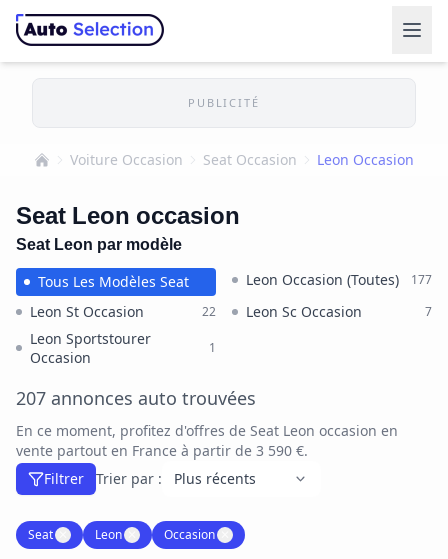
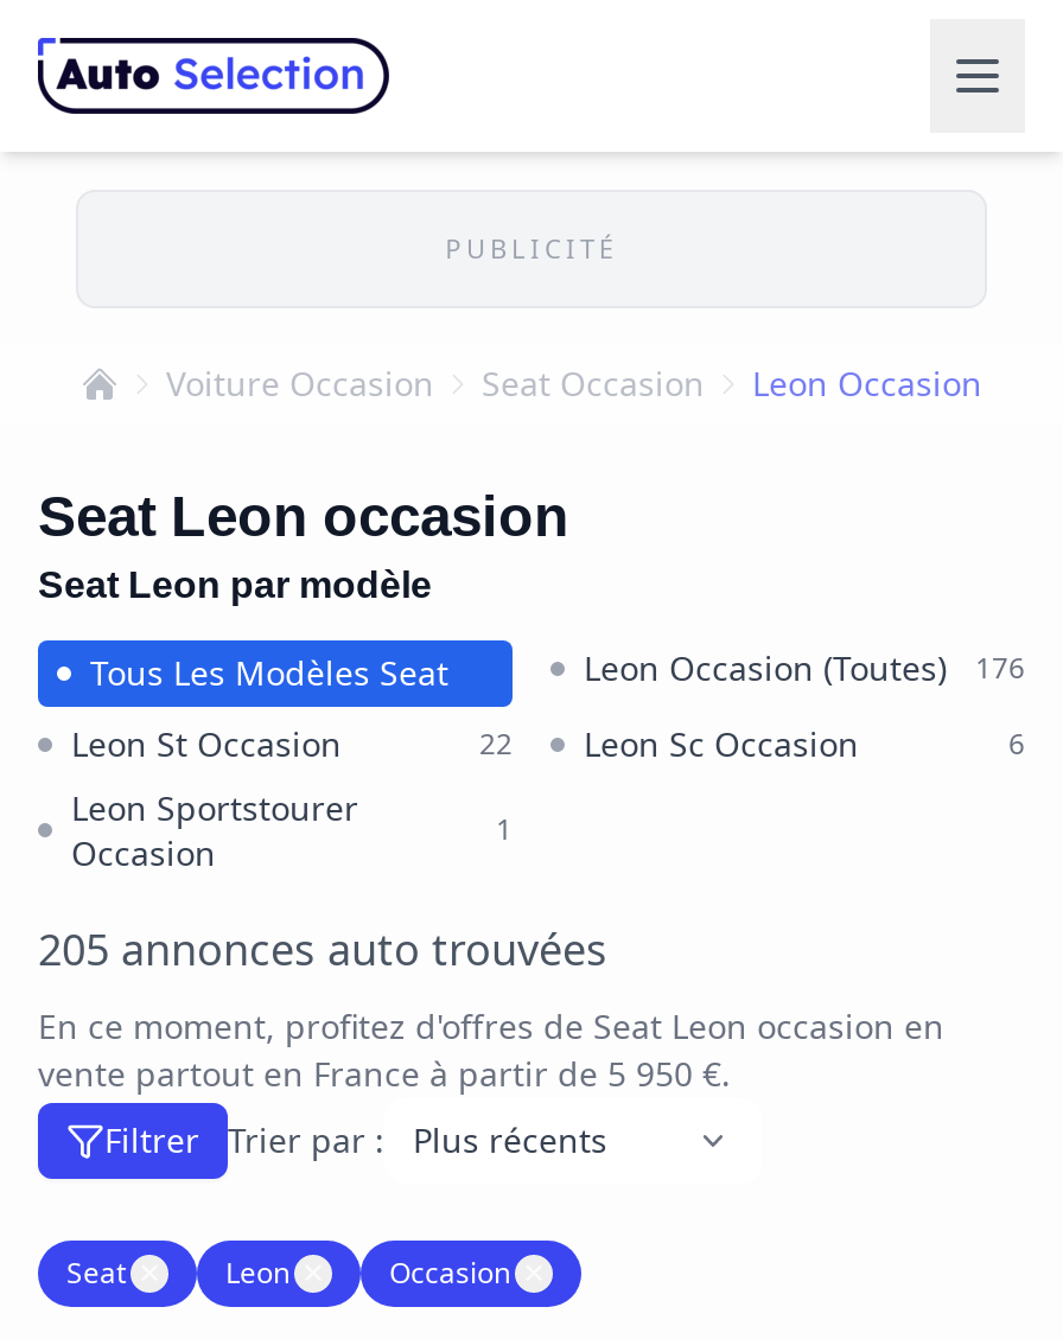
[246,271,432,288] Leon Occasion (Toutes) 177 -> [584,648,1025,688] Leon Occasion (Toutes) 176
[425,303,432,318] 7 -> [1008,725,1025,760] 6
[16,388,256,409] 207 annonces auto trouvées -> [38,925,607,975] 205 annonces auto trouvées
[16,442,308,459] vente partout en France à partir de 3 590 €. -> [38,1053,731,1093] vente partout en France à partir de 5 950 €.

